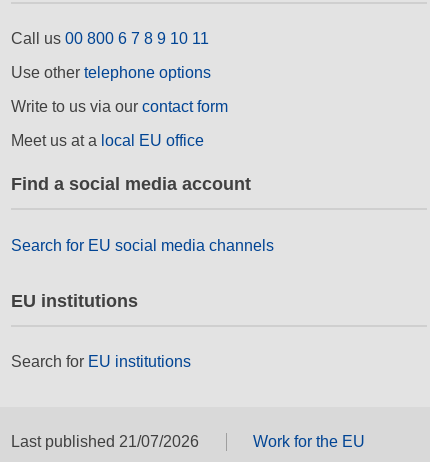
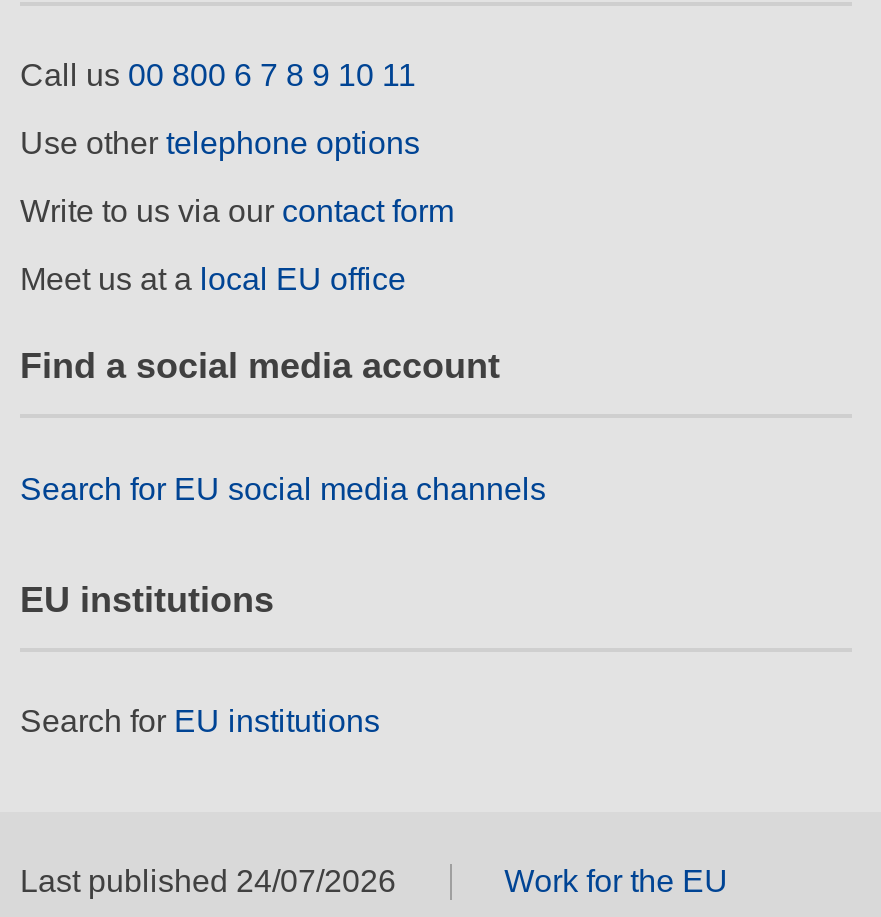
[11,433,199,450] Last published 21/07/2026 -> [20,865,396,899] Last published 24/07/2026

